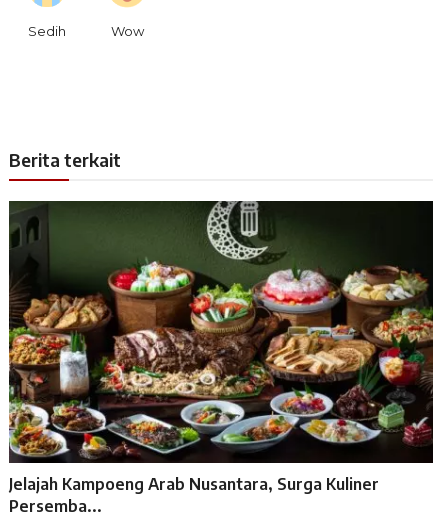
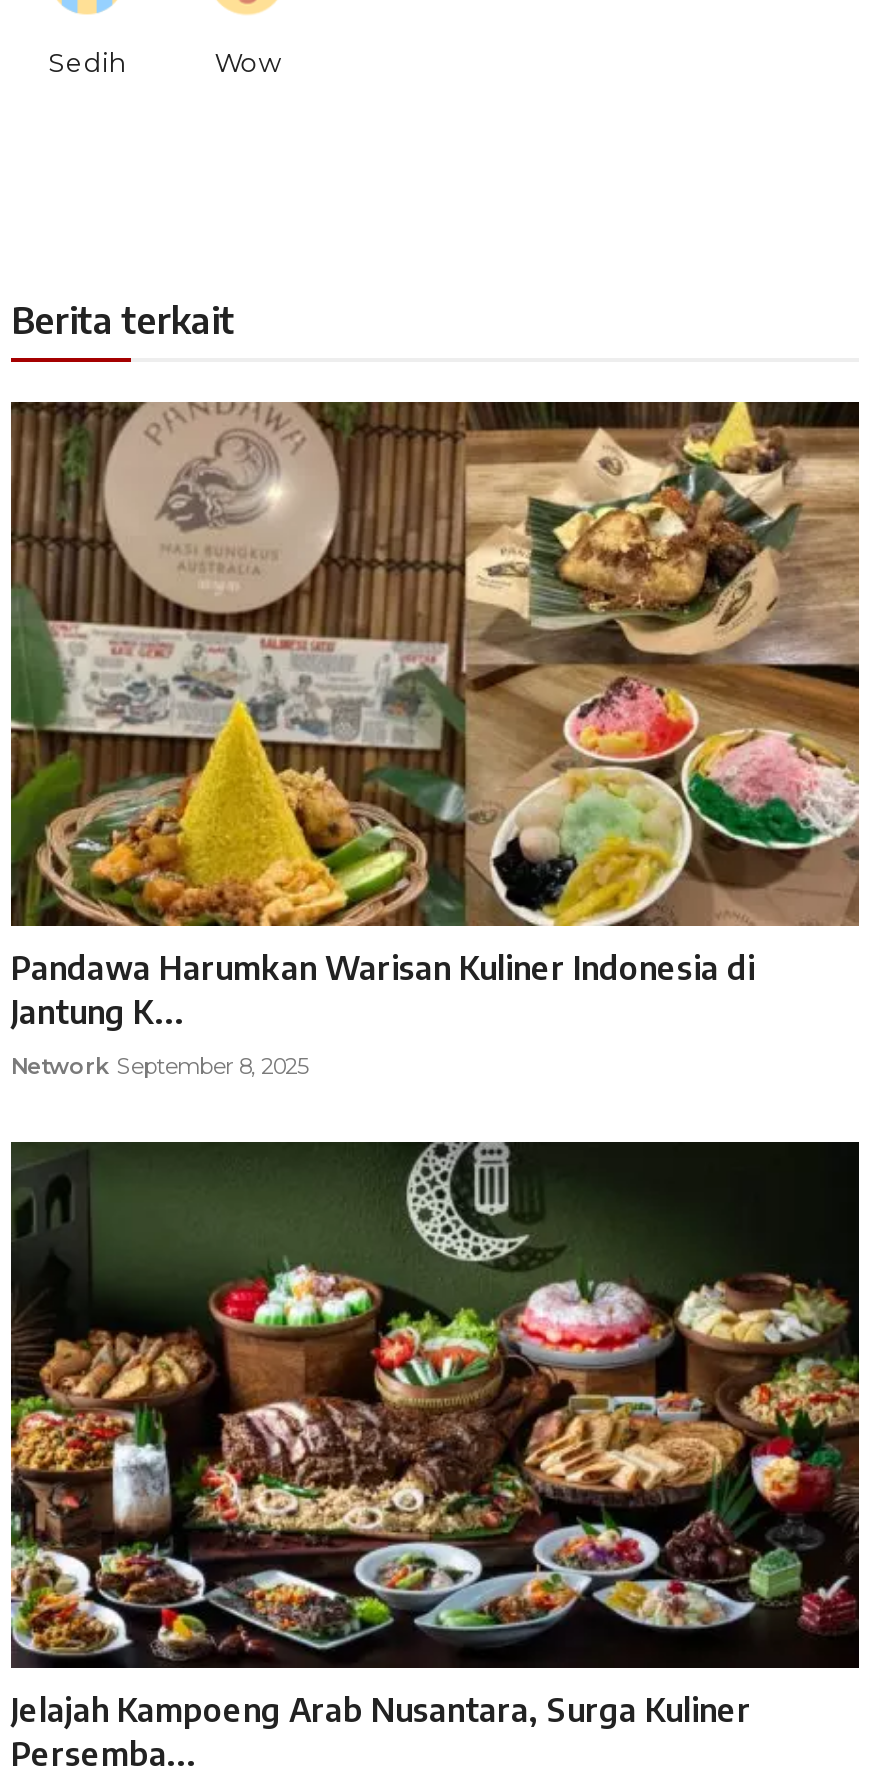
none -> [9,400,861,1081] [image] | Pandawa Harumkan Warisan Kuliner Indonesia di | Jantung K... | Network September 8, 2025

